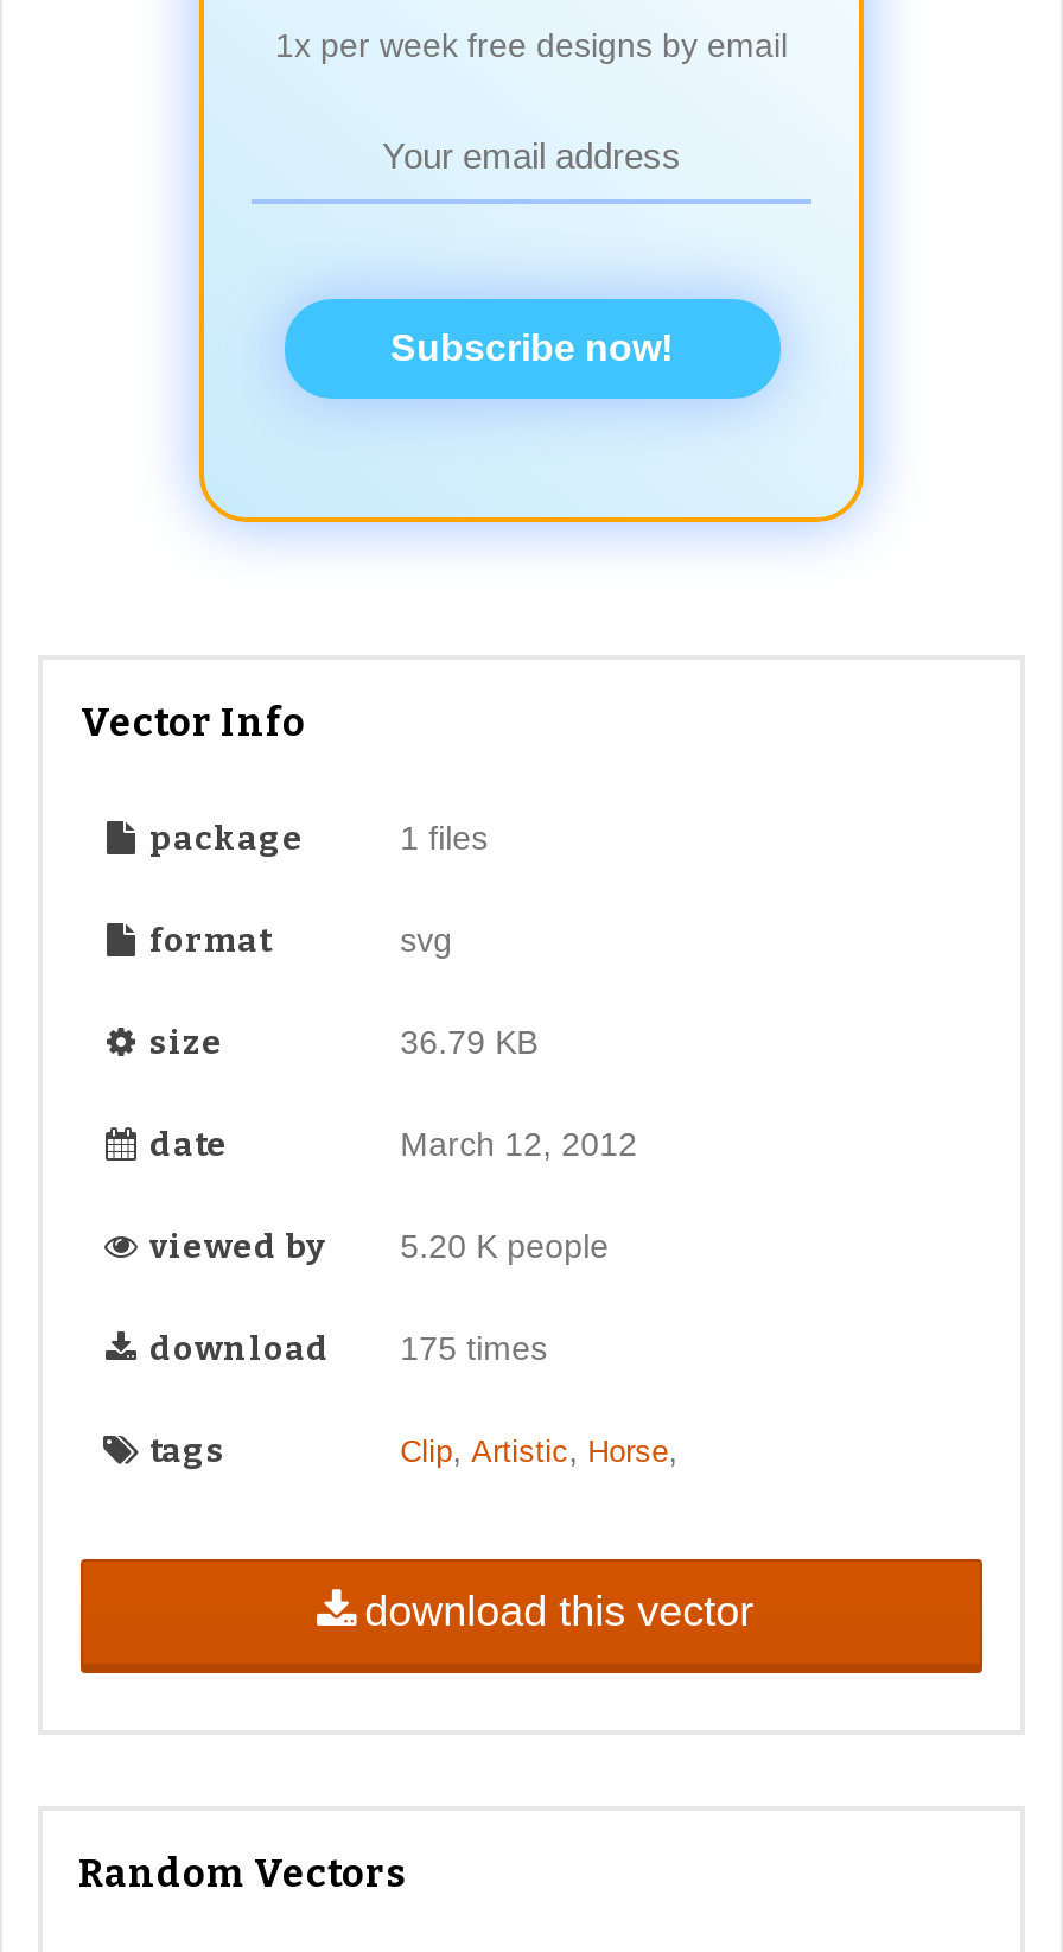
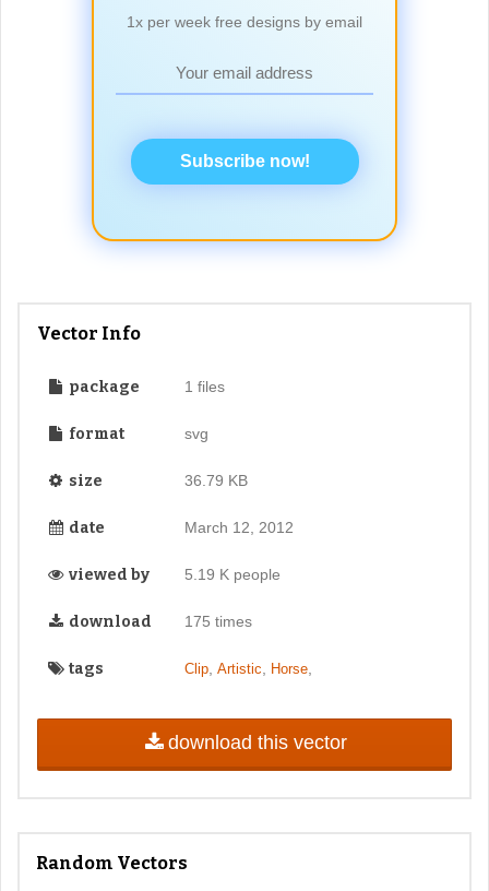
[142,1227,609,1267] viewed by 5.20 K people -> [65,566,280,584] viewed by 5.19 K people

